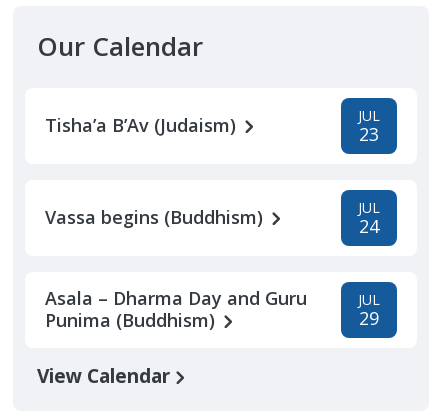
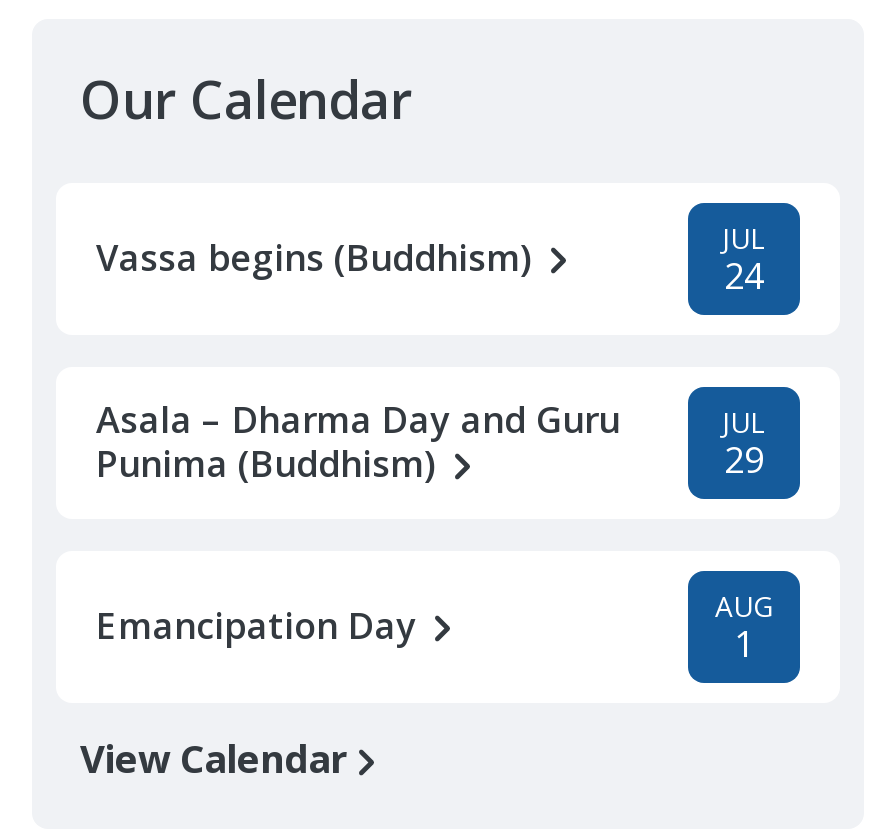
[45,106,380,146] Tisha’a B’Av (Judaism) | JUL | 23 -> none
moved [45,198,380,332] -> [96,219,766,487]: Vassa begins (Buddhism) | JUL | 24 | Asala – Dharma Day and Guru | Punima (Buddhism) | JUL | 29
none -> [96,587,773,667] Emancipation Day | AUG | 1

